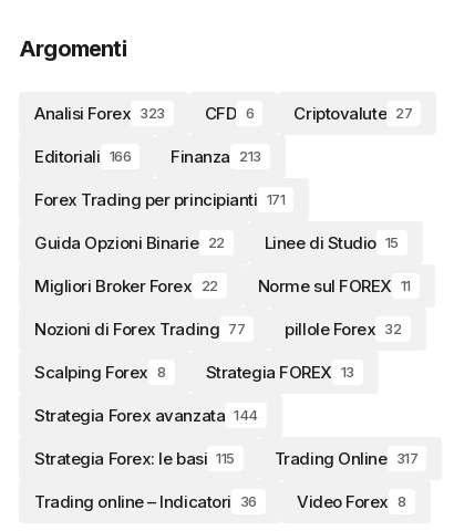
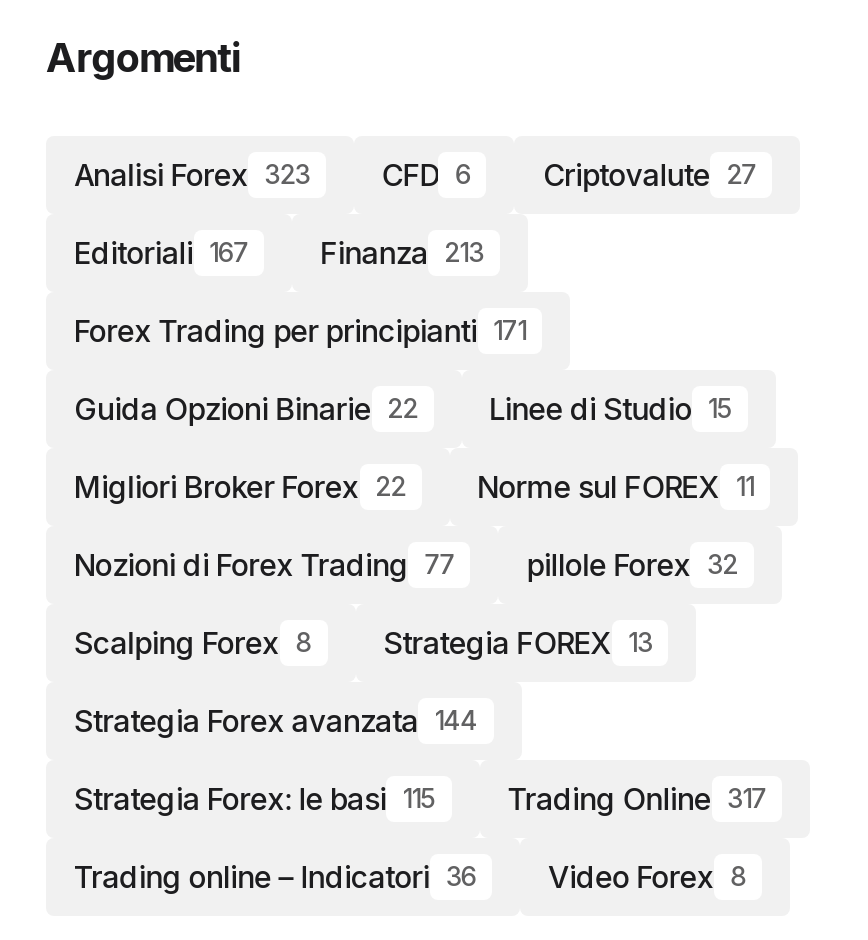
[34,146,261,167] Editoriali 166 Finanza 213 -> [74,234,483,272] Editoriali 167 Finanza 213

